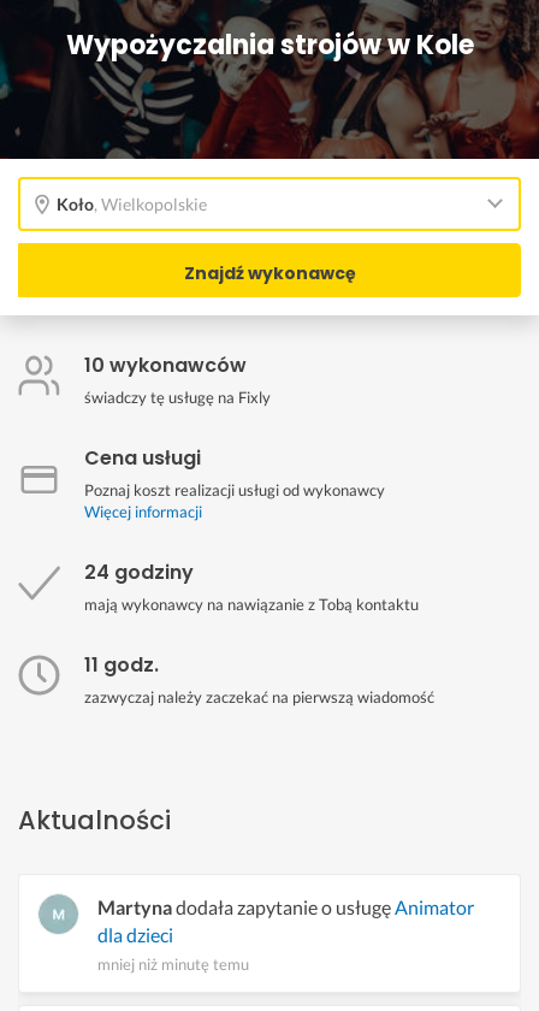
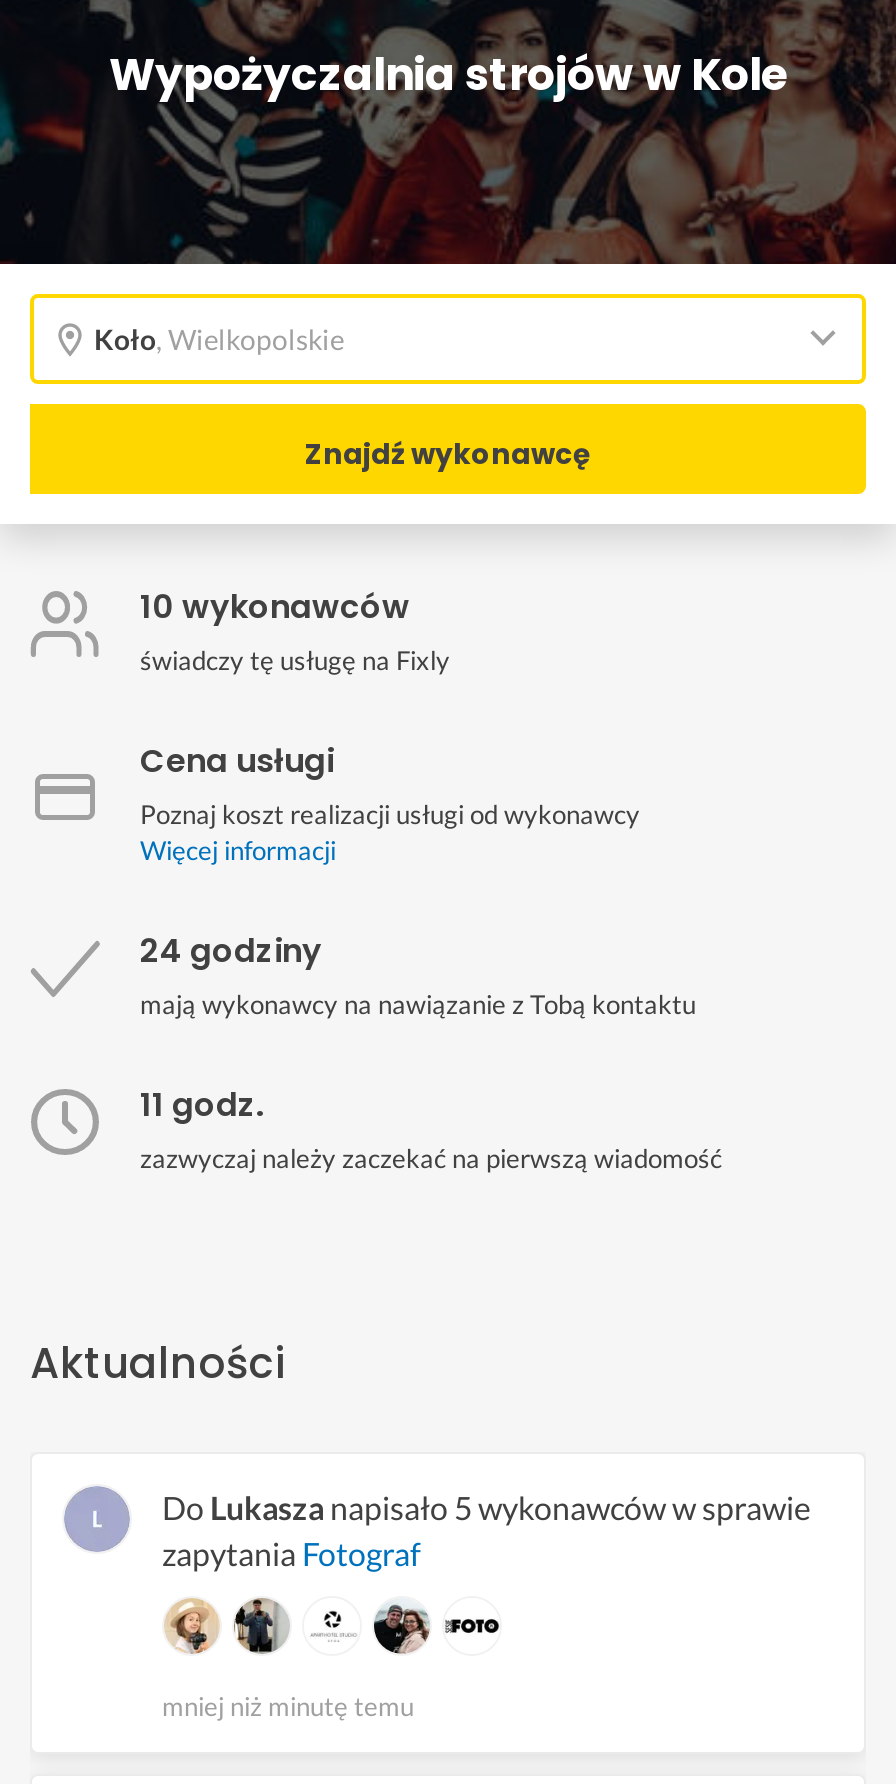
[97,895,474,946] Martynadodała zapytanie o usługę Animator | dla dzieci -> [162,1488,810,1572] Do Lukasza napisało 5 wykonawców w sprawie | zapytania Fotograf

